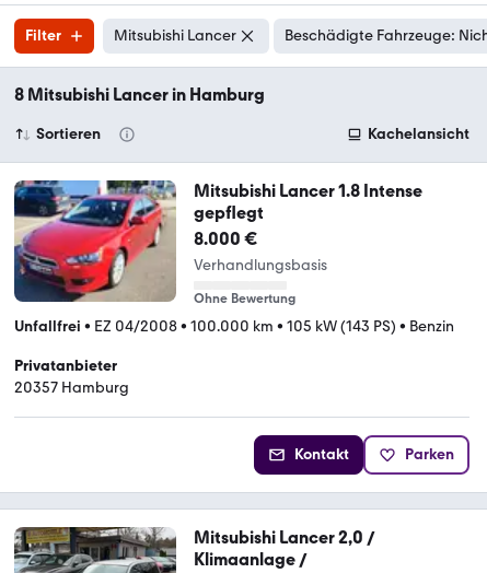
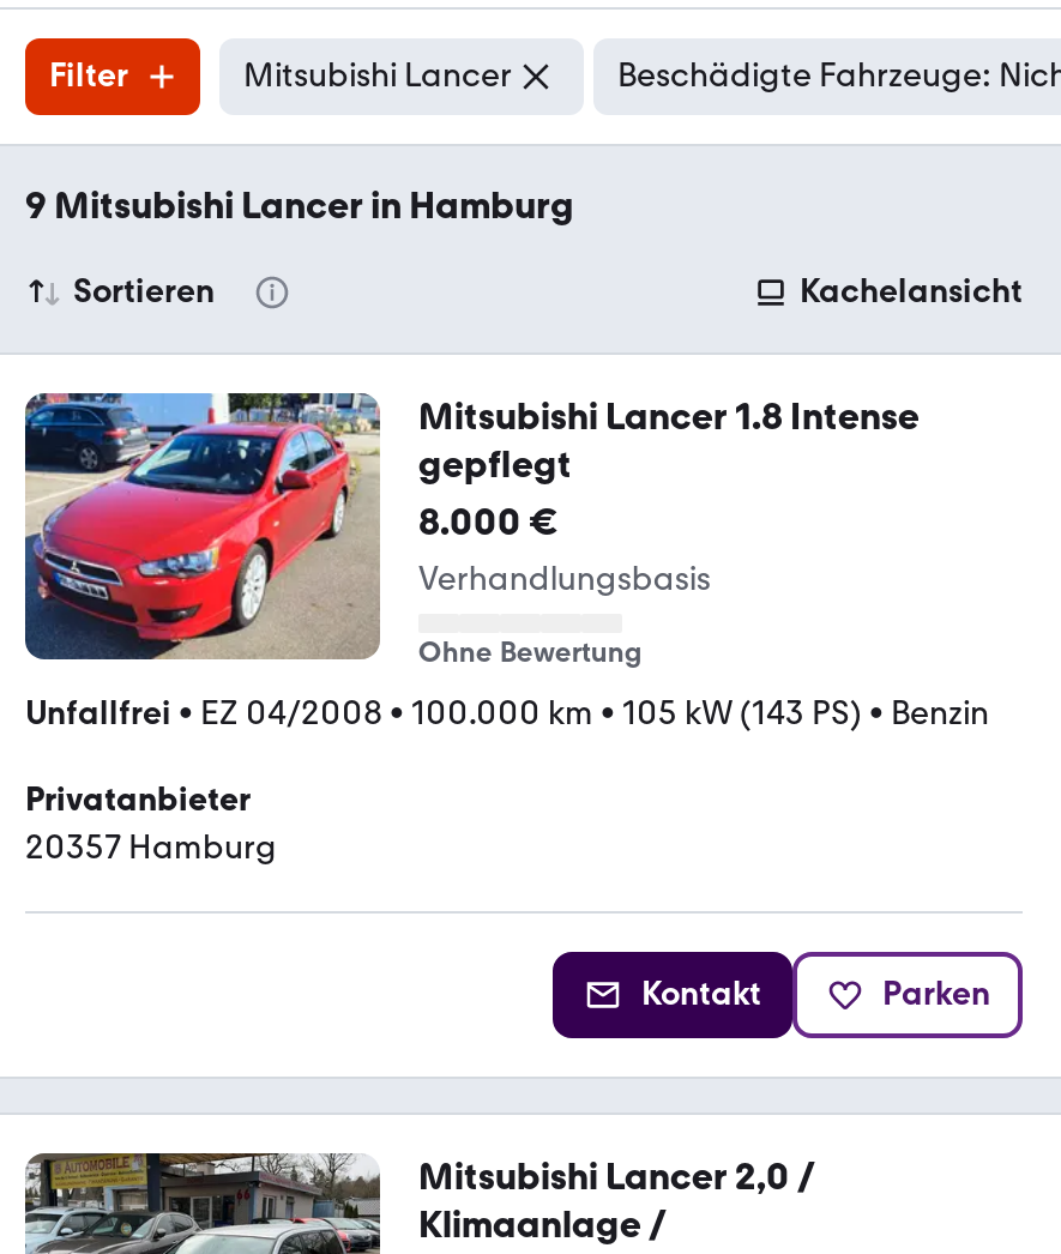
[14,84,265,105] 8 Mitsubishi Lancer in Hamburg -> [25,182,574,228] 9 Mitsubishi Lancer in Hamburg

